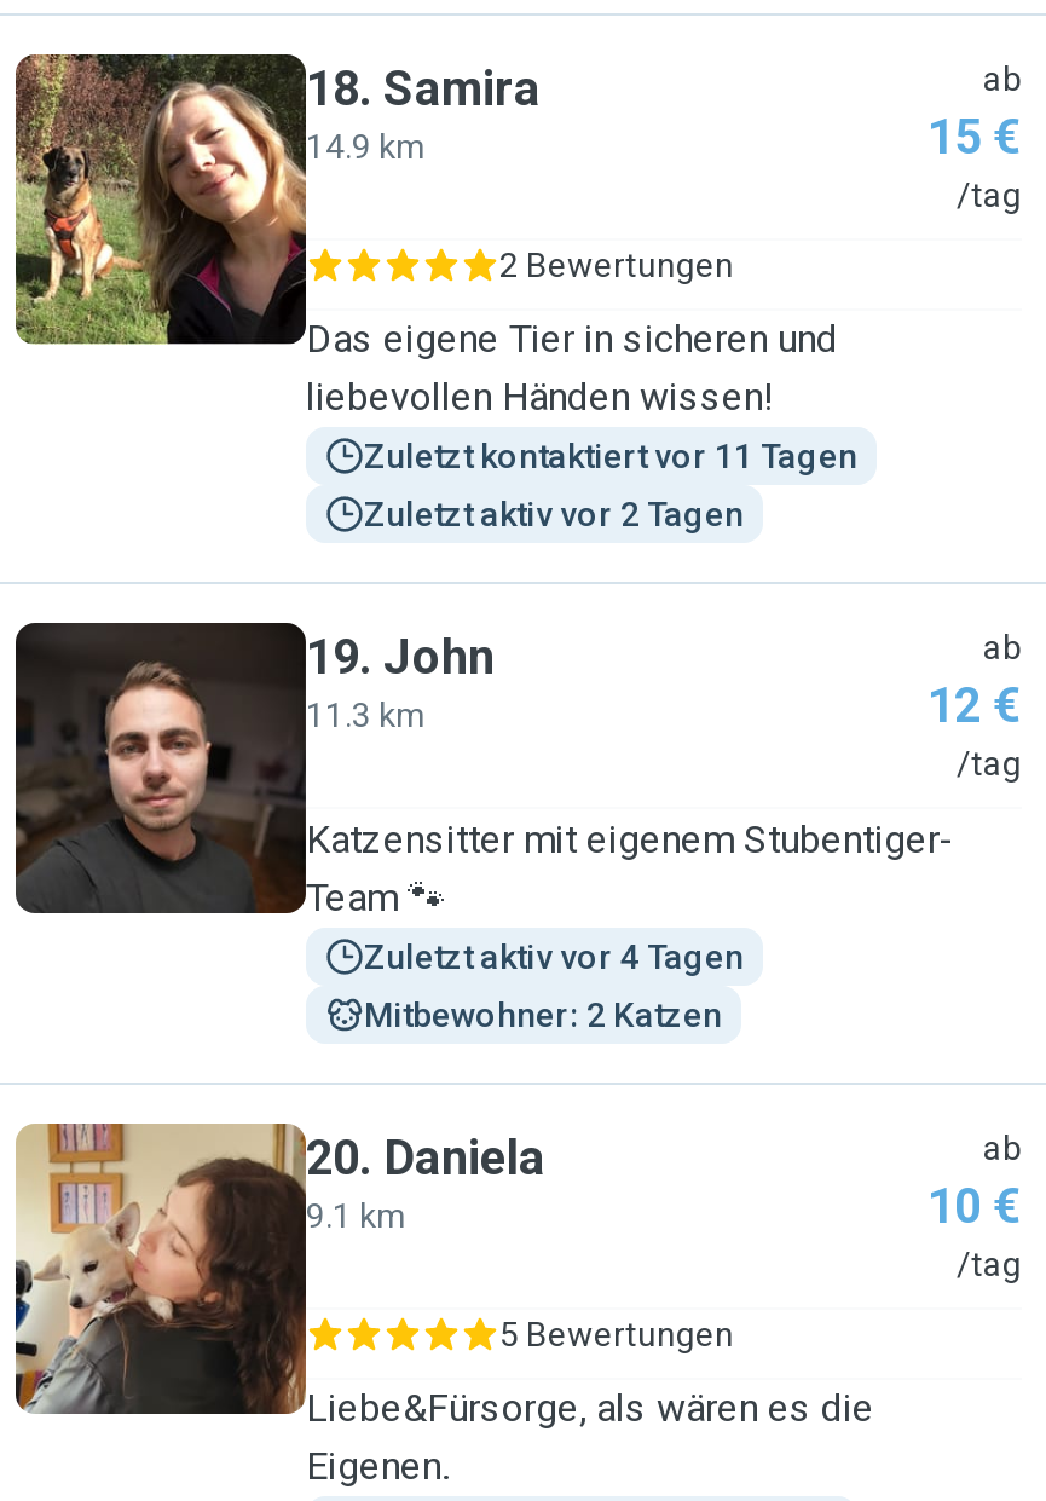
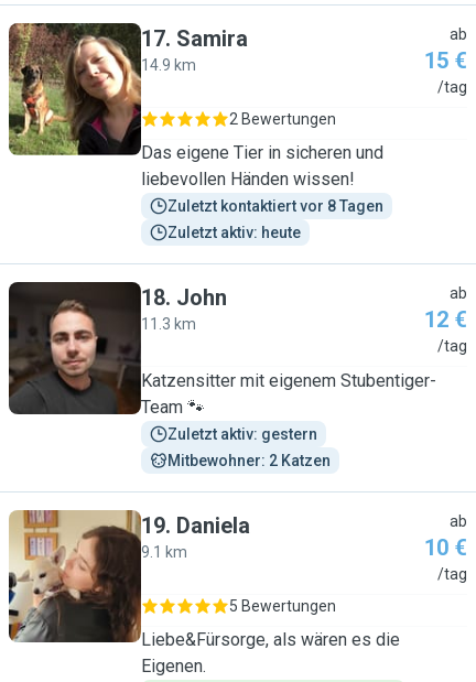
[306,59,541,117] 18. Samira -> [141,25,248,52] 17. Samira
[364,437,857,475] Zuletzt kontaktiert vor 11 Tagen -> [167,197,383,215] Zuletzt kontaktiert vor 8 Tagen
[364,495,744,533] Zuletzt aktiv vor 2 Tagen -> [167,224,301,241] Zuletzt aktiv: heute
[306,628,495,686] 19. John -> [141,284,227,311] 18. John
[364,937,744,976] Zuletzt aktiv vor 4 Tagen -> [167,425,317,443] Zuletzt aktiv: gestern
[306,1128,545,1187] 20. Daniela -> [141,512,250,539] 19. Daniela

